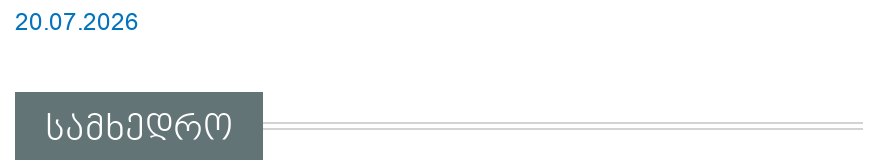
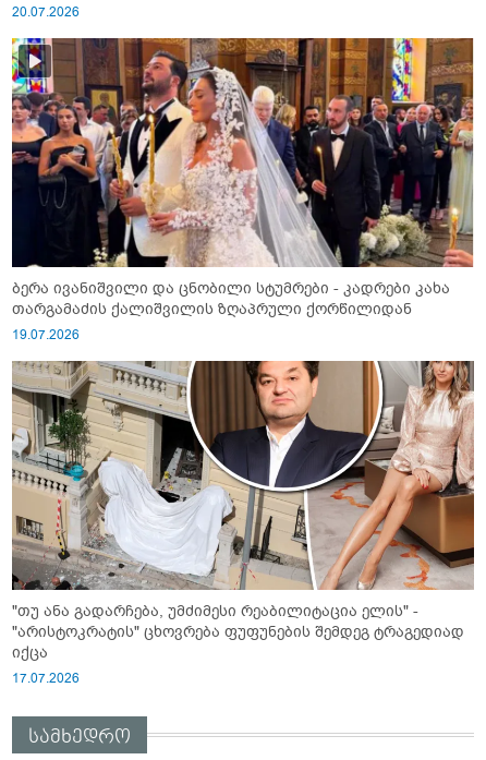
none -> [11,37,474,343] [image] | ბერა ივანიშვილი და ცნობილი სტუმრები - კადრები კახა | თარგამაძის ქალიშვილის ზღაპრული ქორწილიდან | 19.07.2026
none -> [11,360,475,687] [image] | "თუ ანა გადარჩება, უმძიმესი რეაბილიტაცია ელის" - | "არისტოკრატის" ცხოვრება ფუფუნების შემდეგ ტრაგედიად | იქცა | 17.07.2026

